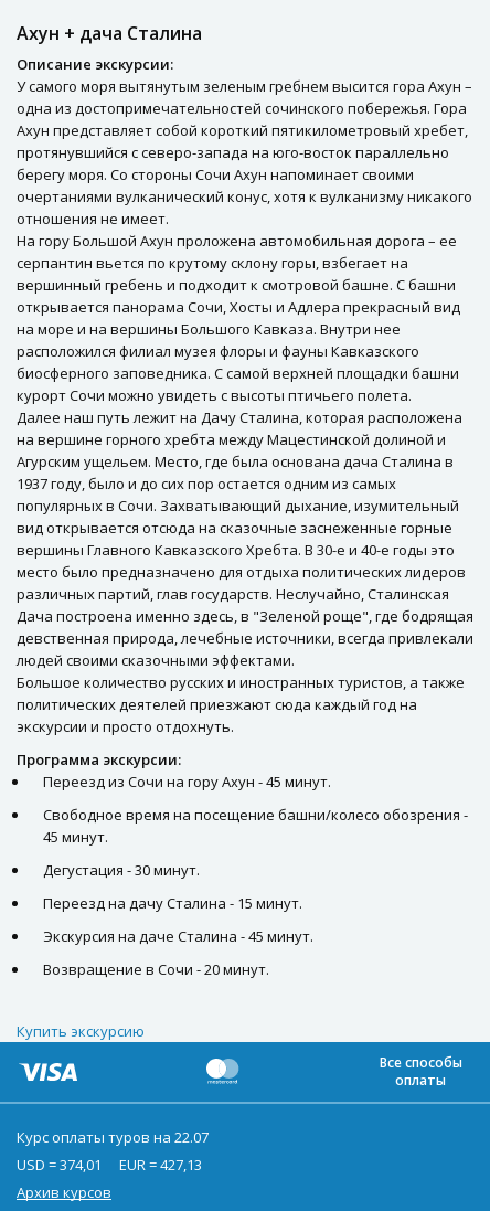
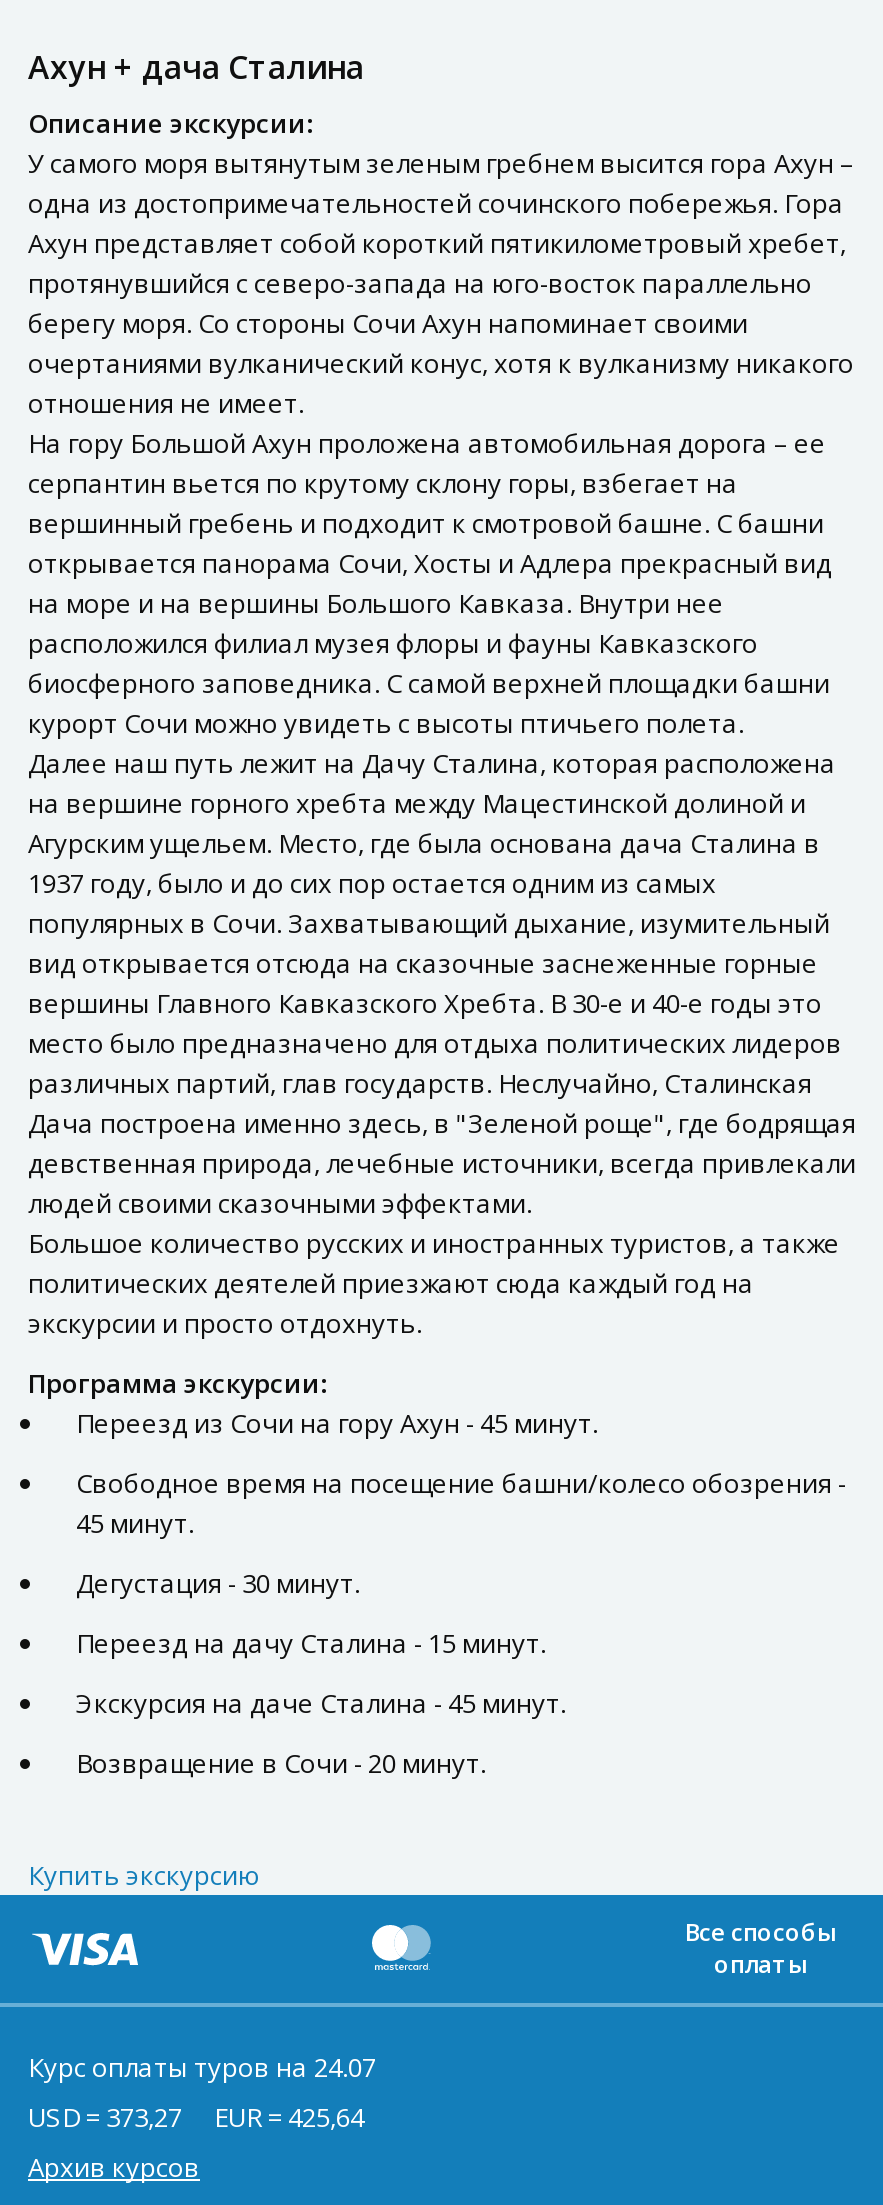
[17,1127,209,1146] Курс оплаты туров на 22.07 -> [28,2048,376,2084] Курс оплаты туров на 24.07
[17,1154,102,1174] USD = 374,01 -> [28,2098,182,2134] USD = 373,27
[119,1154,202,1174] EUR = 427,13 -> [214,2098,364,2134] EUR = 425,64

